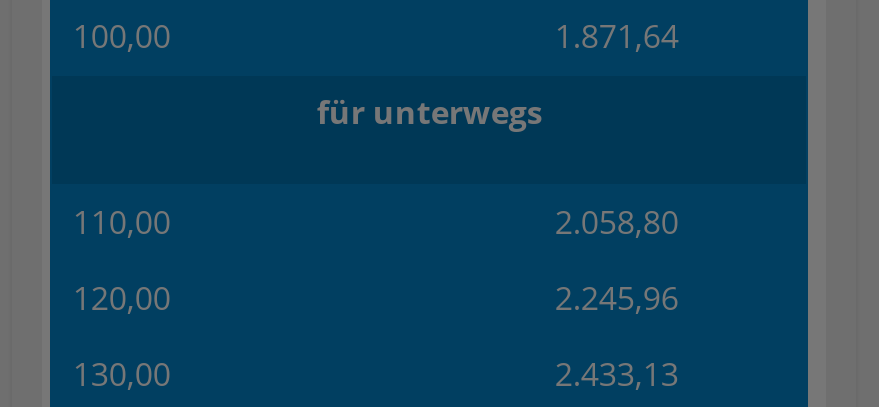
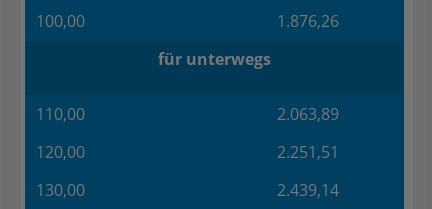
[555,14,679,58] 1.871,64 -> [277,10,339,32] 1.876,26
[555,200,679,244] 2.058,80 -> [277,103,339,125] 2.063,89
[555,276,679,320] 2.245,96 -> [277,141,339,163] 2.251,51
[555,352,679,396] 2.433,13 -> [277,179,339,201] 2.439,14

